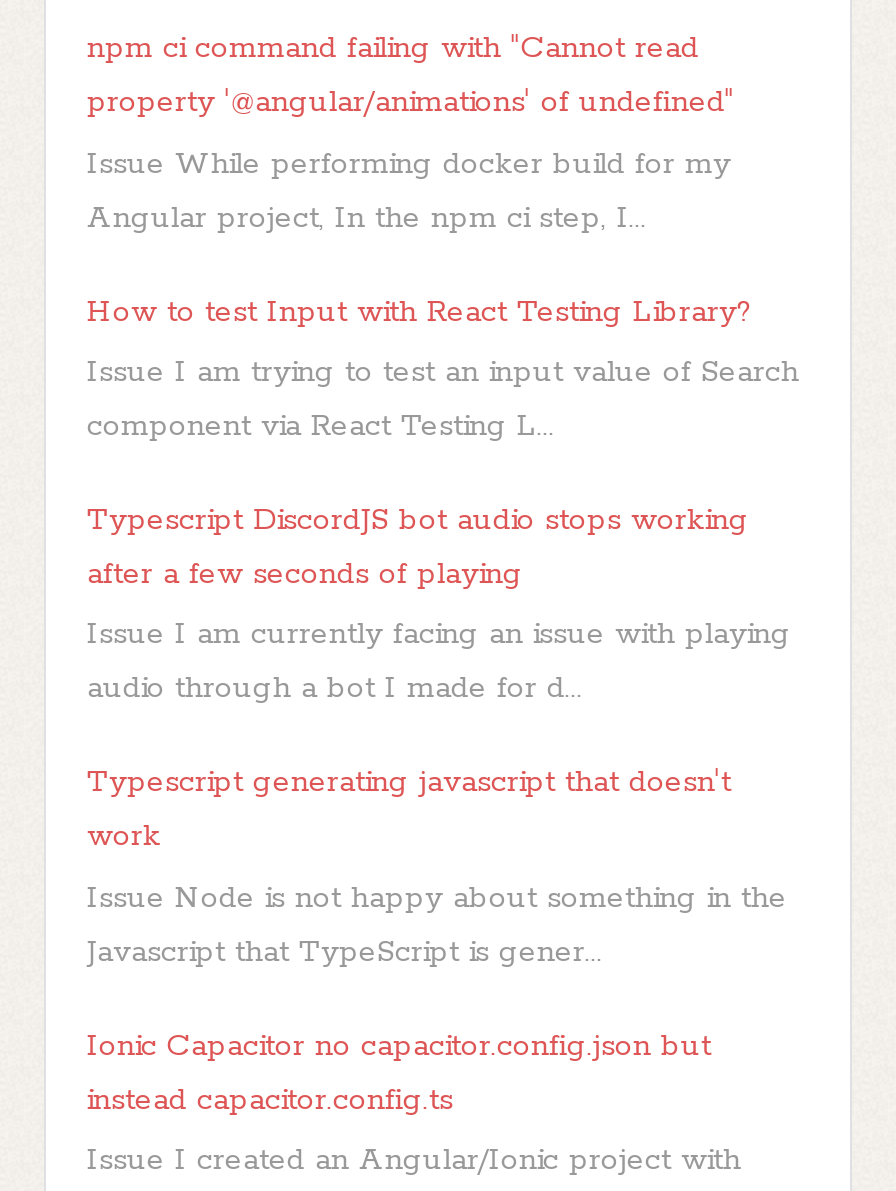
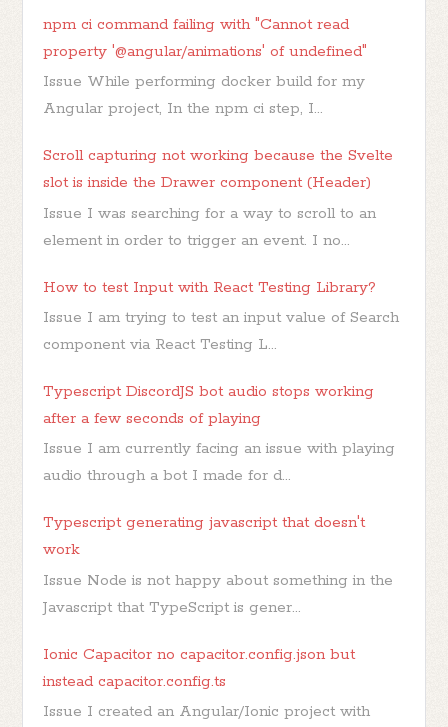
none -> [43,146,393,249] Scroll capturing not working because the Svelte | slot is inside the Drawer component (Header) | Issue I was searching for a way to scroll to an | element in order to trigger an event. I no...

